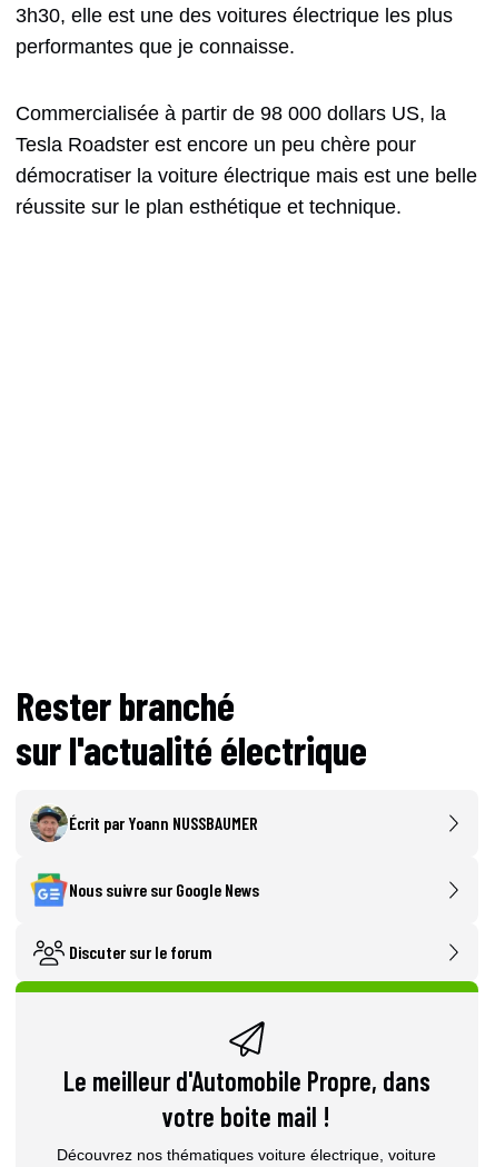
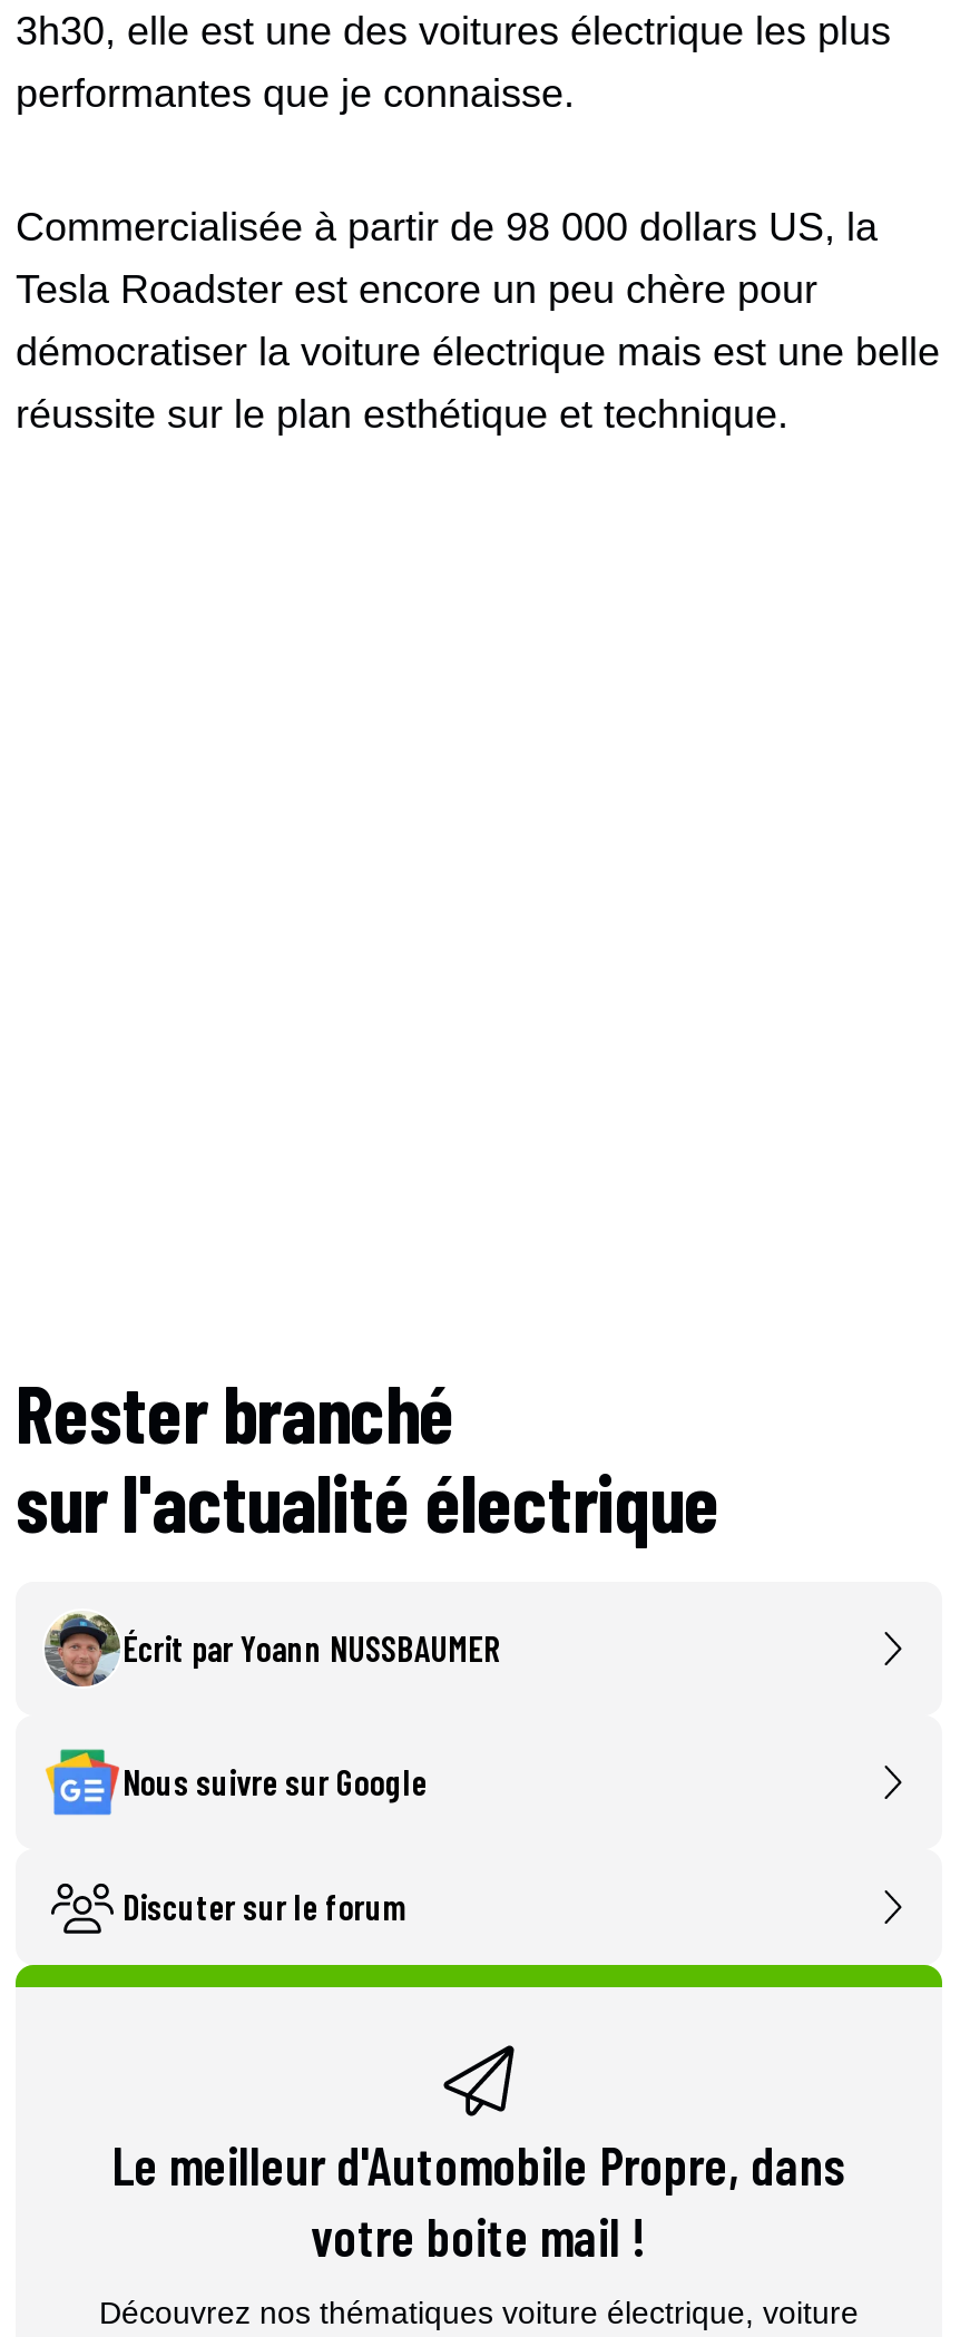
[69,879,259,900] Nous suivre sur Google News -> [123,1760,428,1803] Nous suivre sur Google

